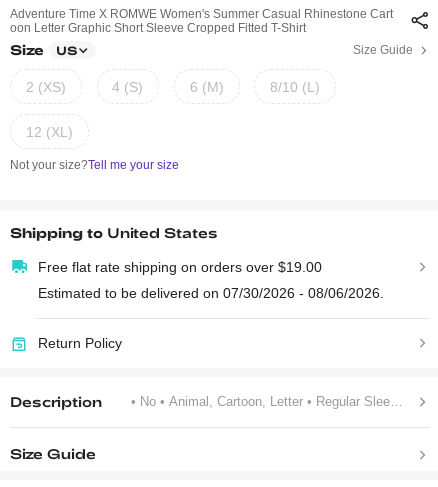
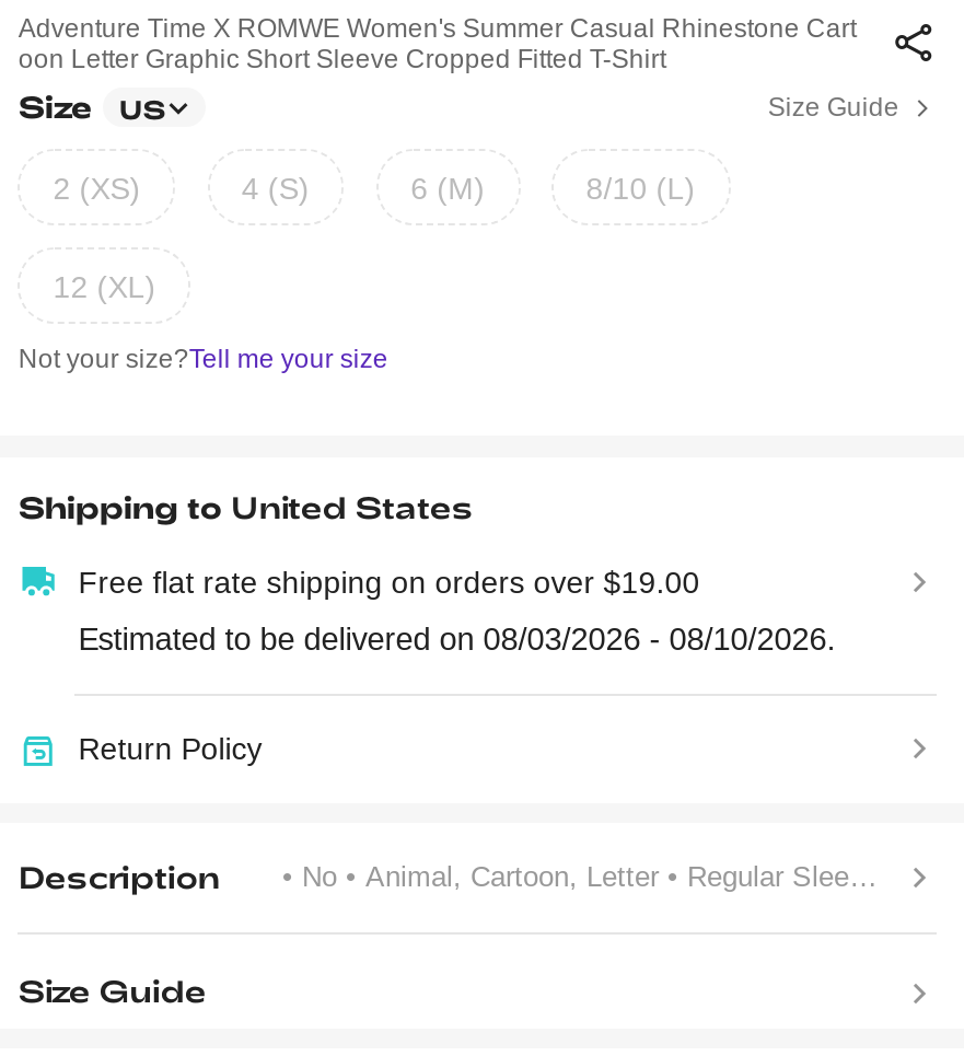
[38,285,384,301] Estimated to be delivered on 07/30/2026 - 08/06/2026. -> [78,621,835,656] Estimated to be delivered on 08/03/2026 - 08/10/2026.

